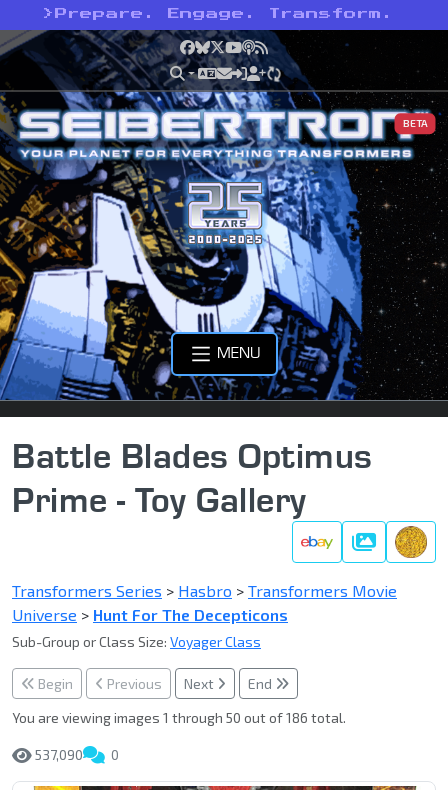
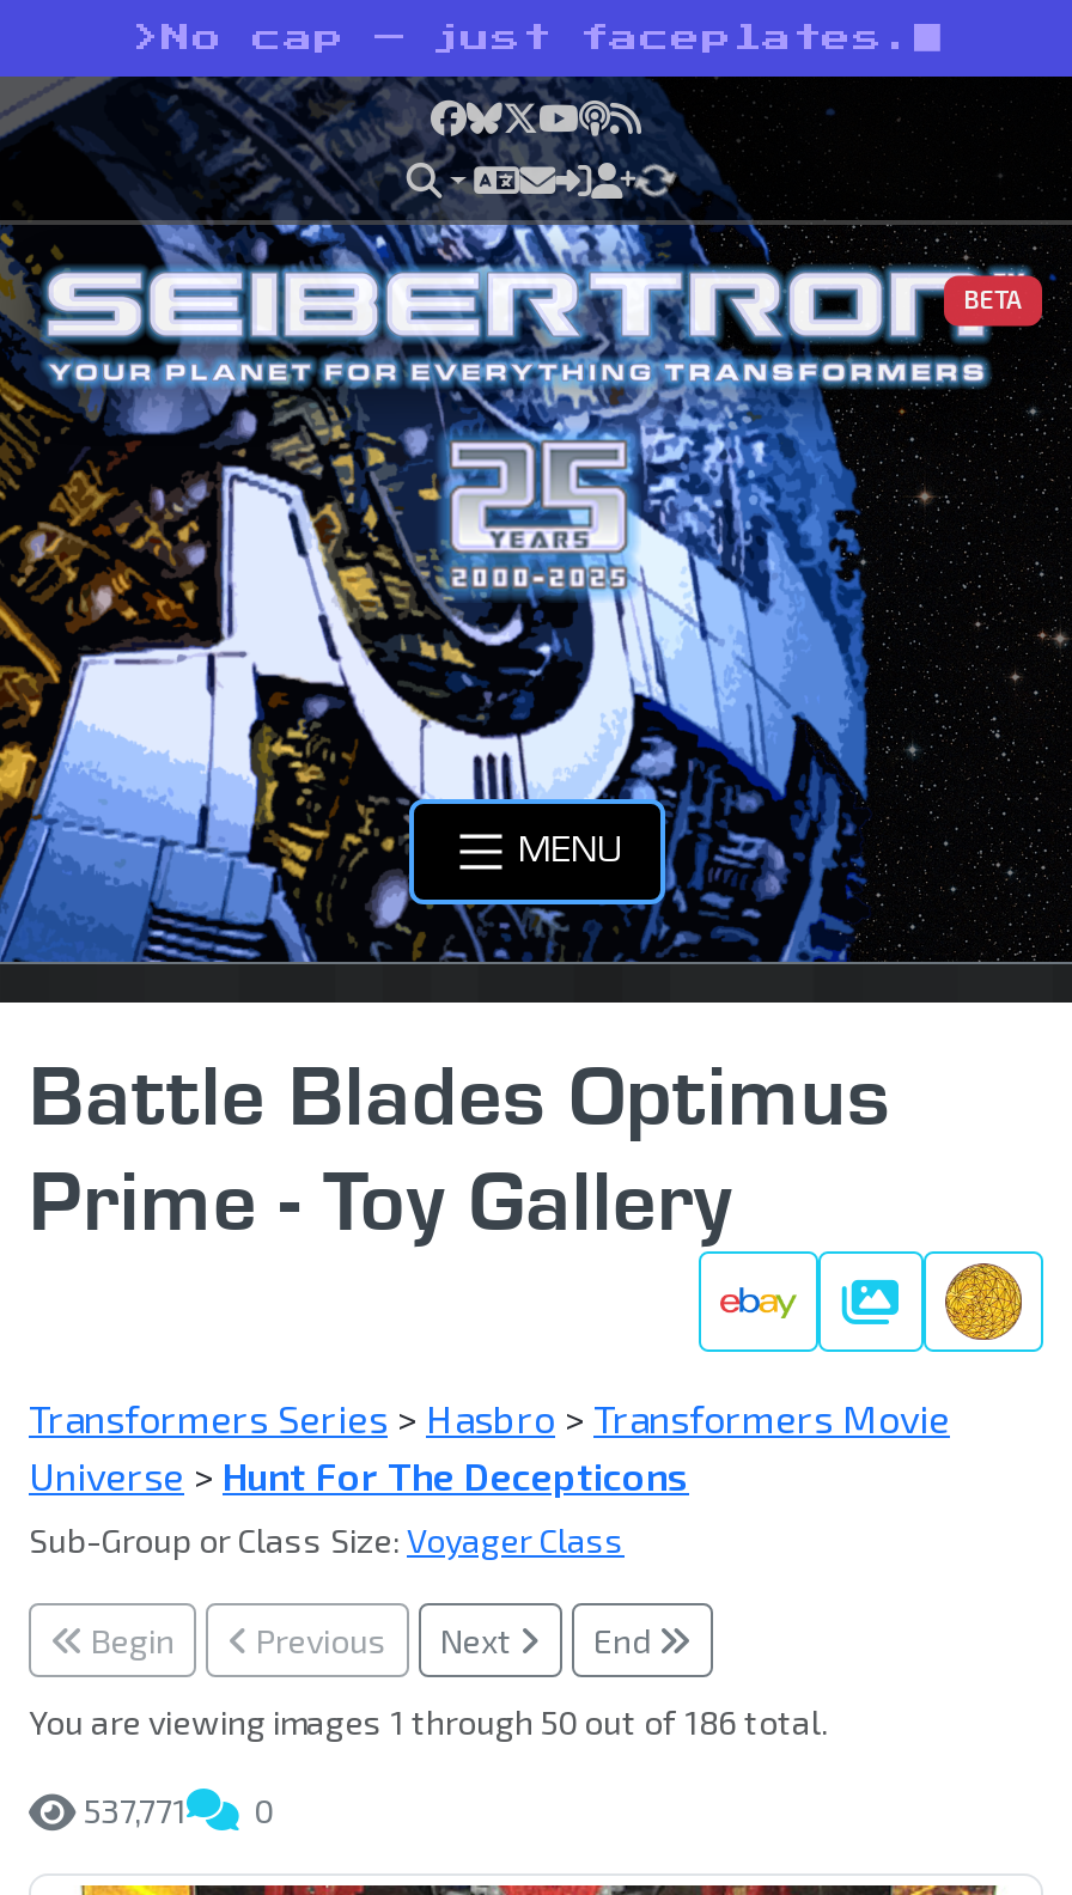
[43,8,394,20] > Prepare. Engage. Transform. -> [133,24,913,53] > No cap — just faceplates.
[32,746,119,763] 537,090 0 -> [77,1790,273,1831] 537,771 0

